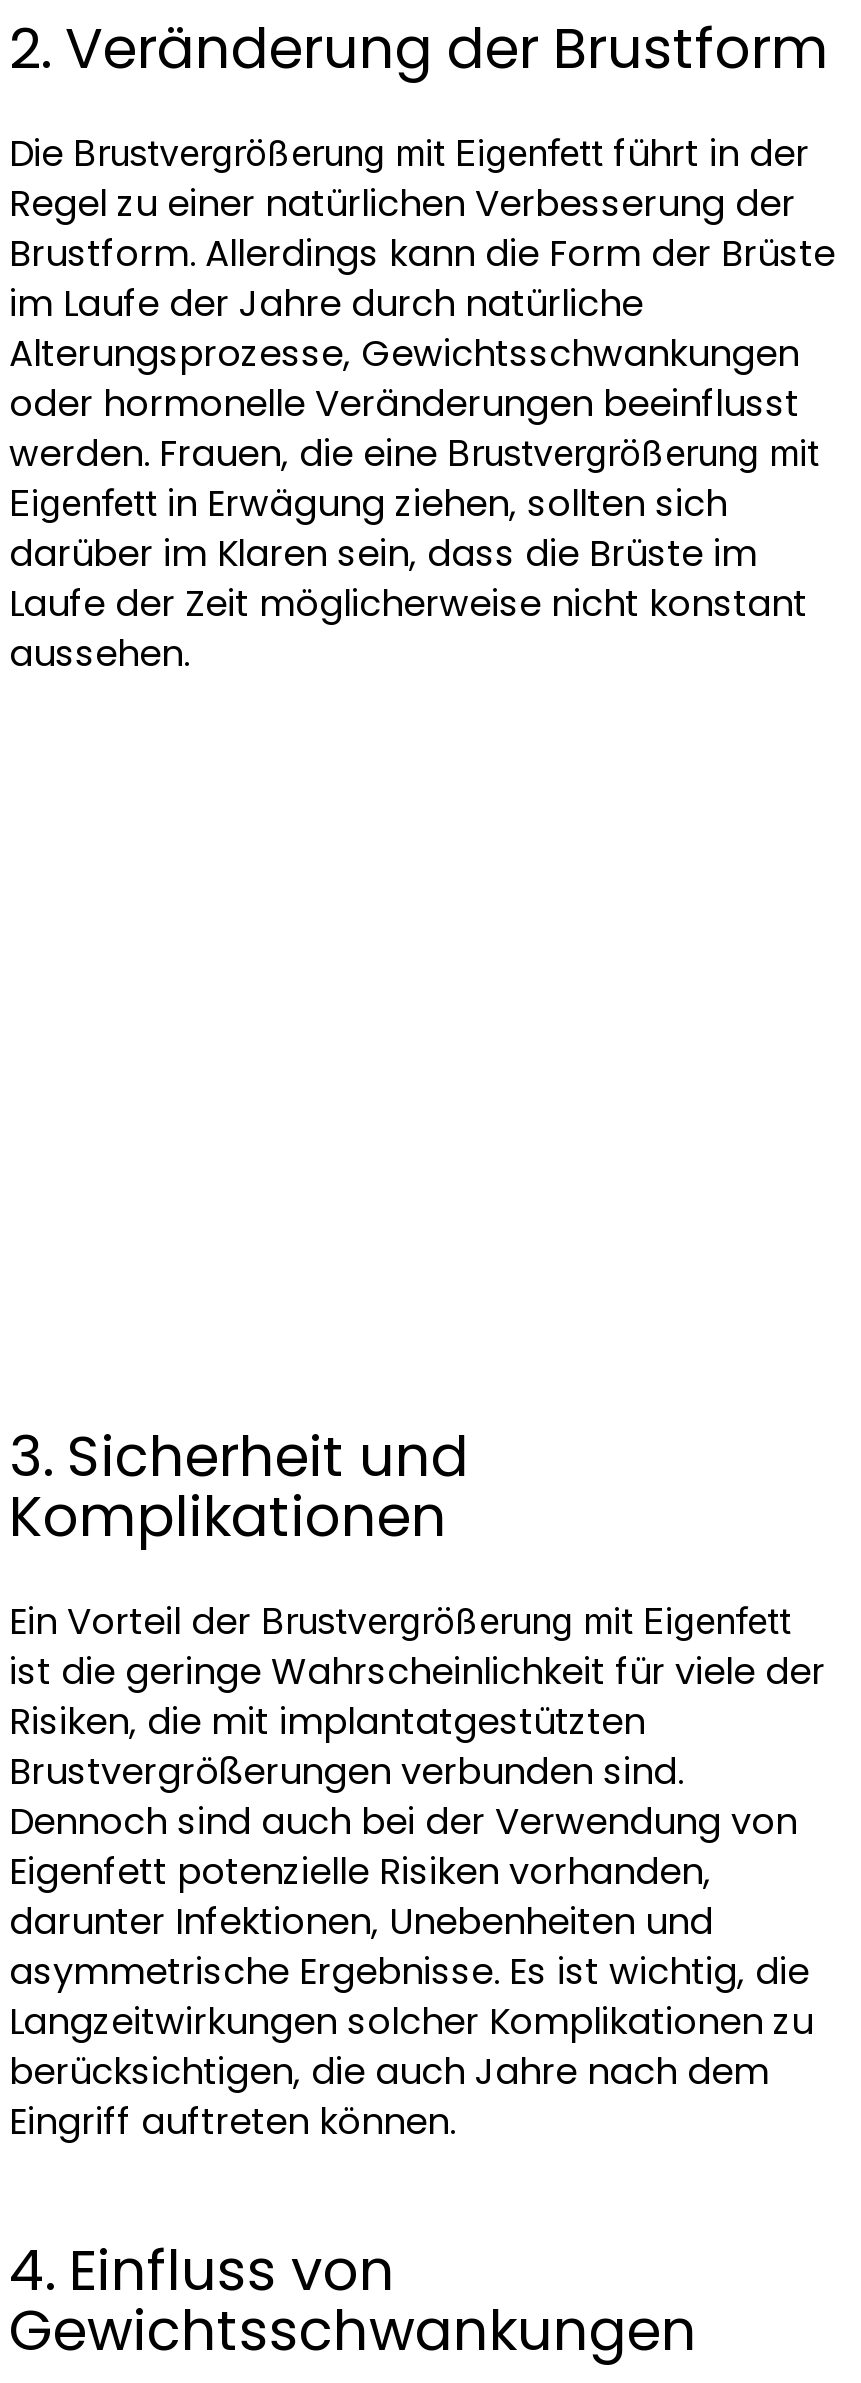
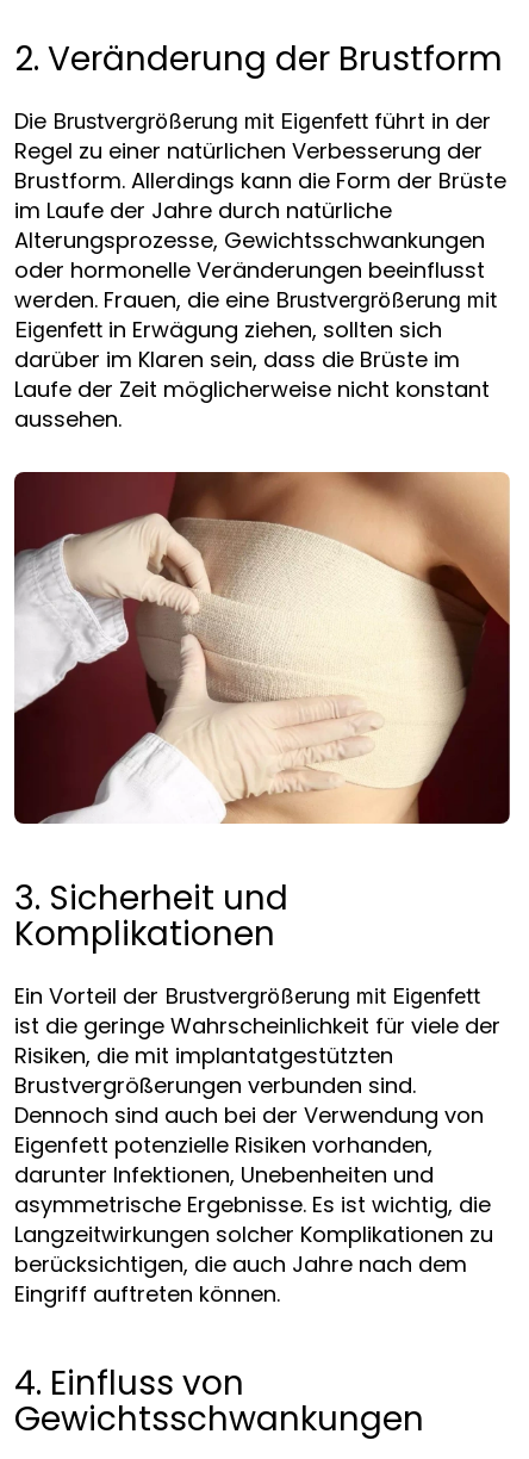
none -> [13,471,511,825] [image]

